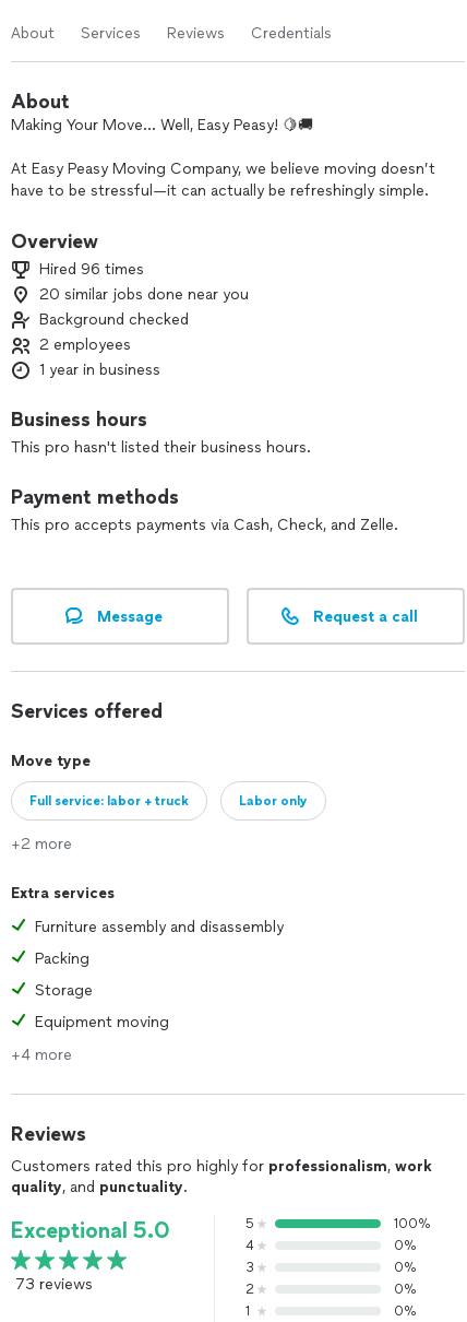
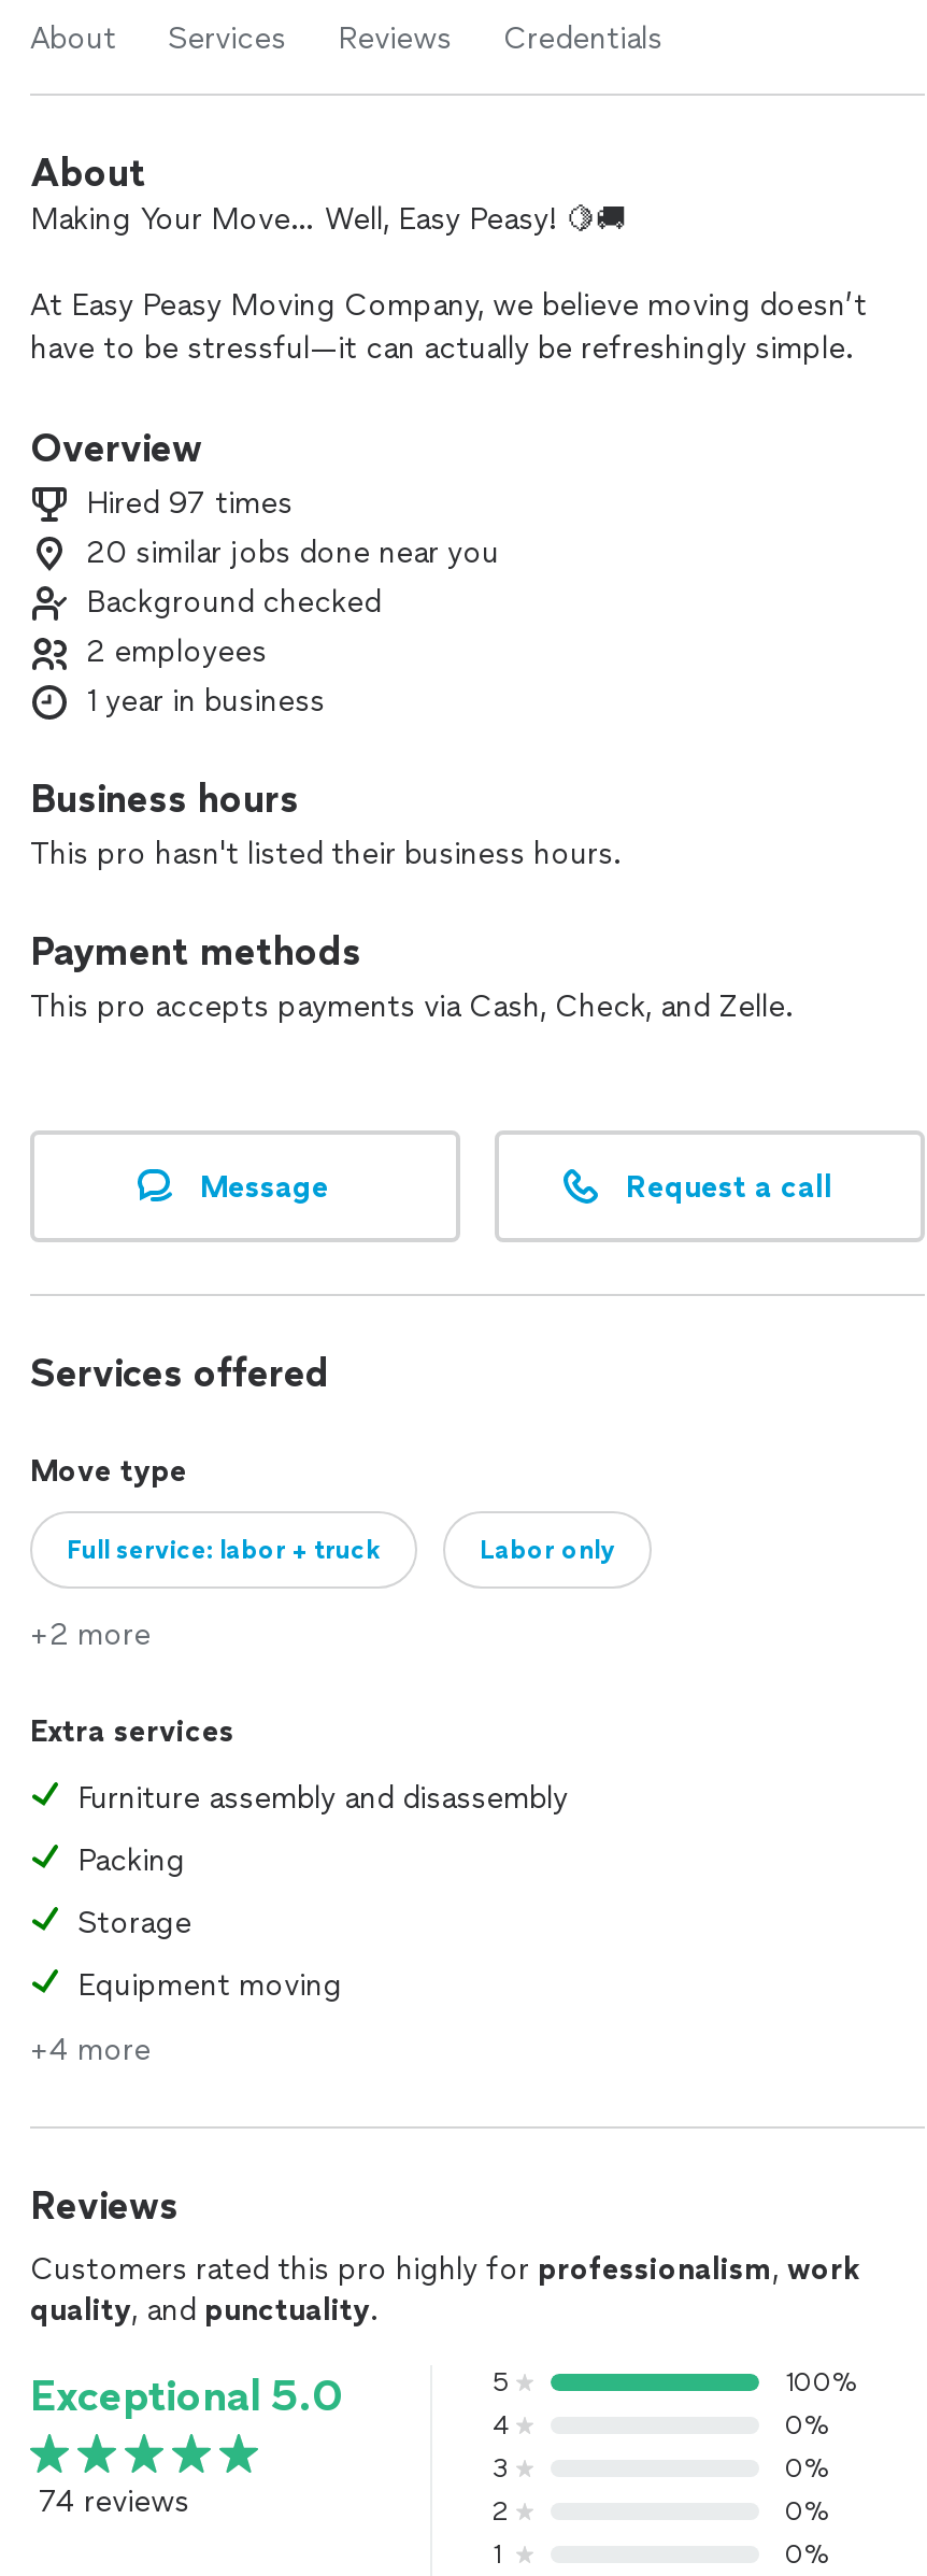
[39,260,144,279] Hired 96 times -> [86,485,293,522] Hired 97 times
[15,1275,93,1294] 73 reviews -> [39,2484,189,2520] 74 reviews

